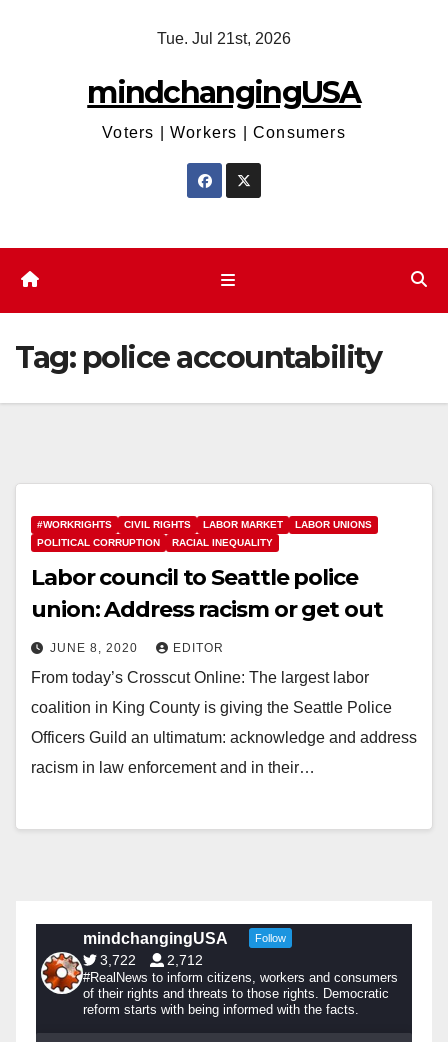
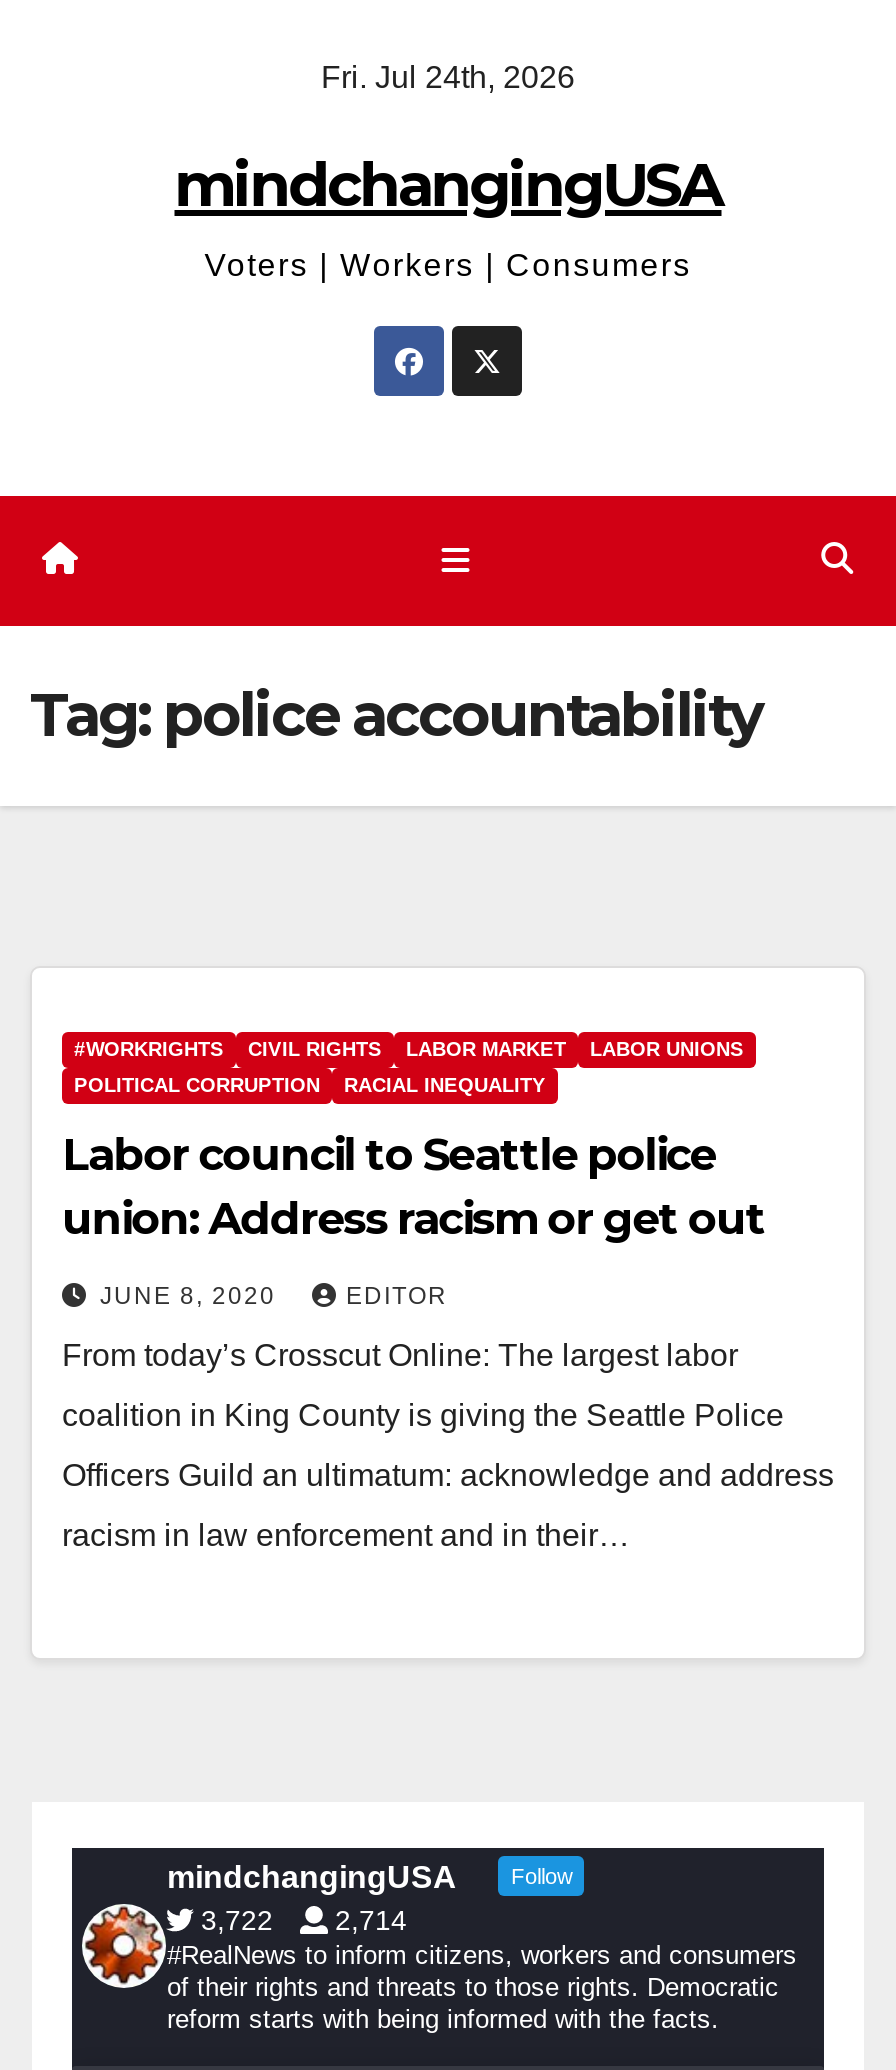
[157,30,291,47] Tue. Jul 21st, 2026 -> [321,60,575,94] Fri. Jul 24th, 2026
[100,952,203,968] 3,722 2,712 -> [201,1904,407,1936] 3,722 2,714

